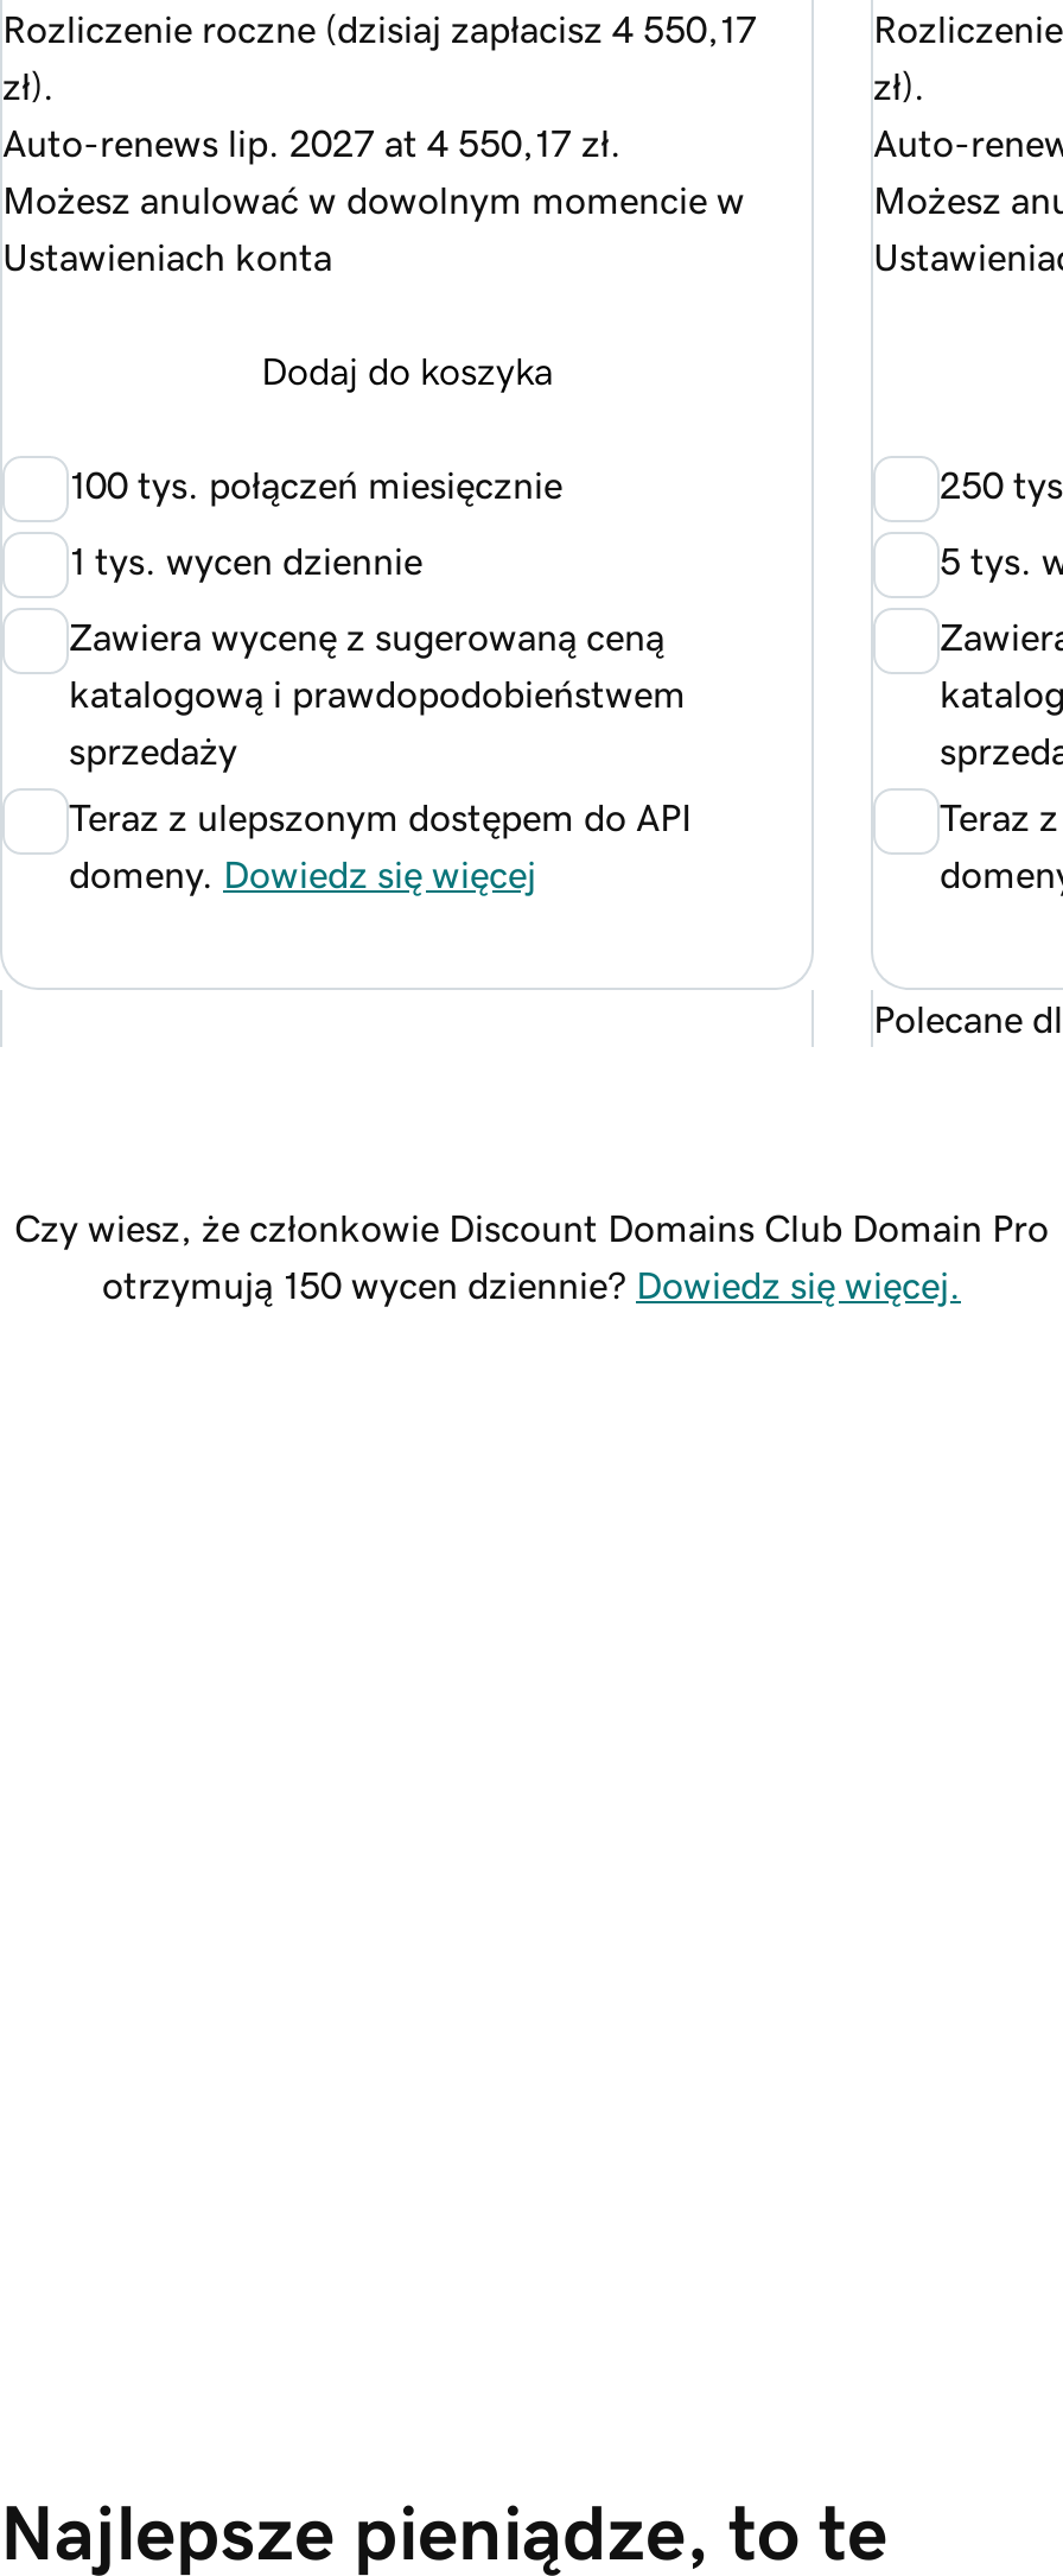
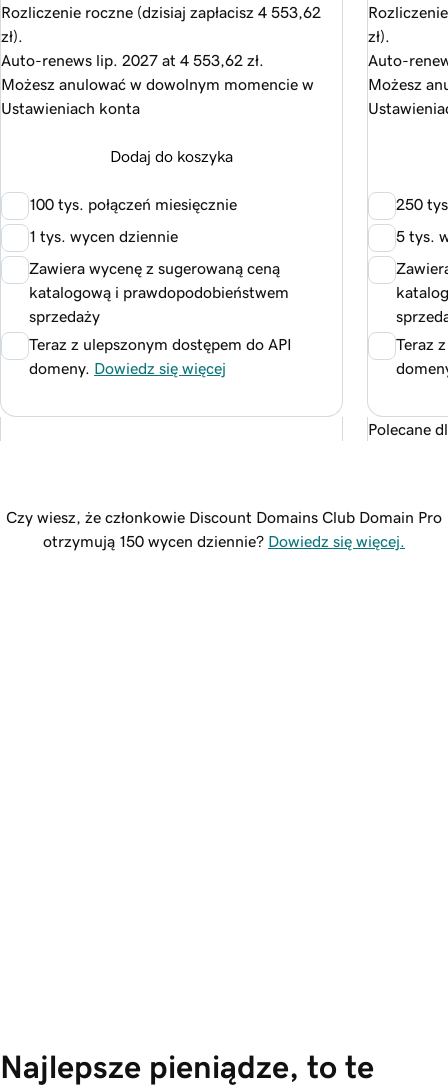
[2,9,757,47] Rozliczenie roczne (dzisiaj zapłacisz 4 550,17 -> [1,4,321,20] Rozliczenie roczne (dzisiaj zapłacisz 4 553,62
[2,123,622,160] Auto-renews lip. 2027 at 4 550,17 zł. -> [1,52,264,68] Auto-renews lip. 2027 at 4 553,62 zł.

